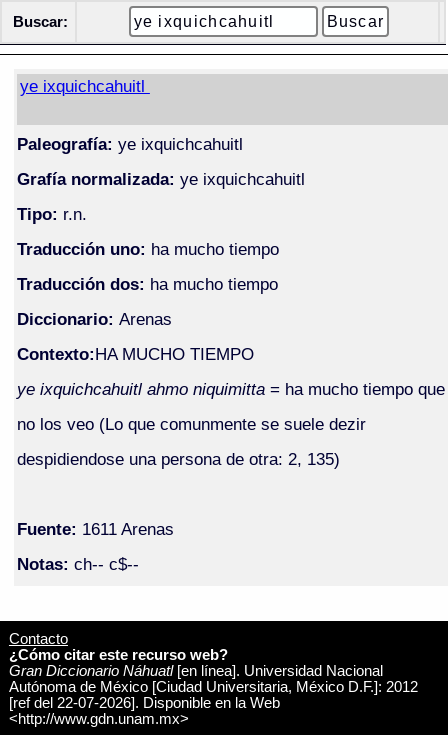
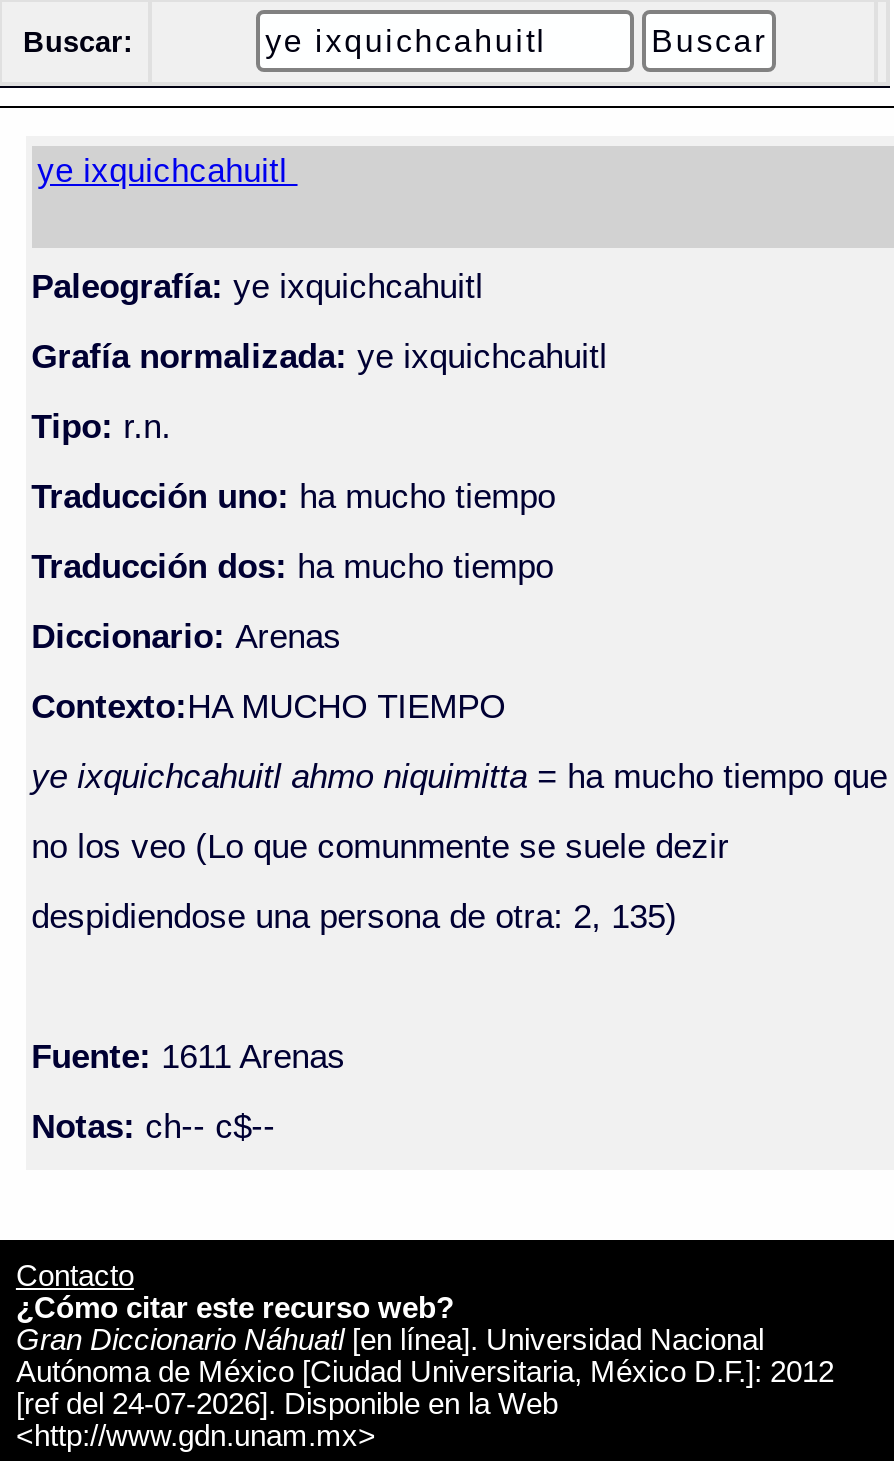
[9,695,280,711] [ref del 22-07-2026]. Disponible en la Web -> [16,1387,558,1419] [ref del 24-07-2026]. Disponible en la Web

